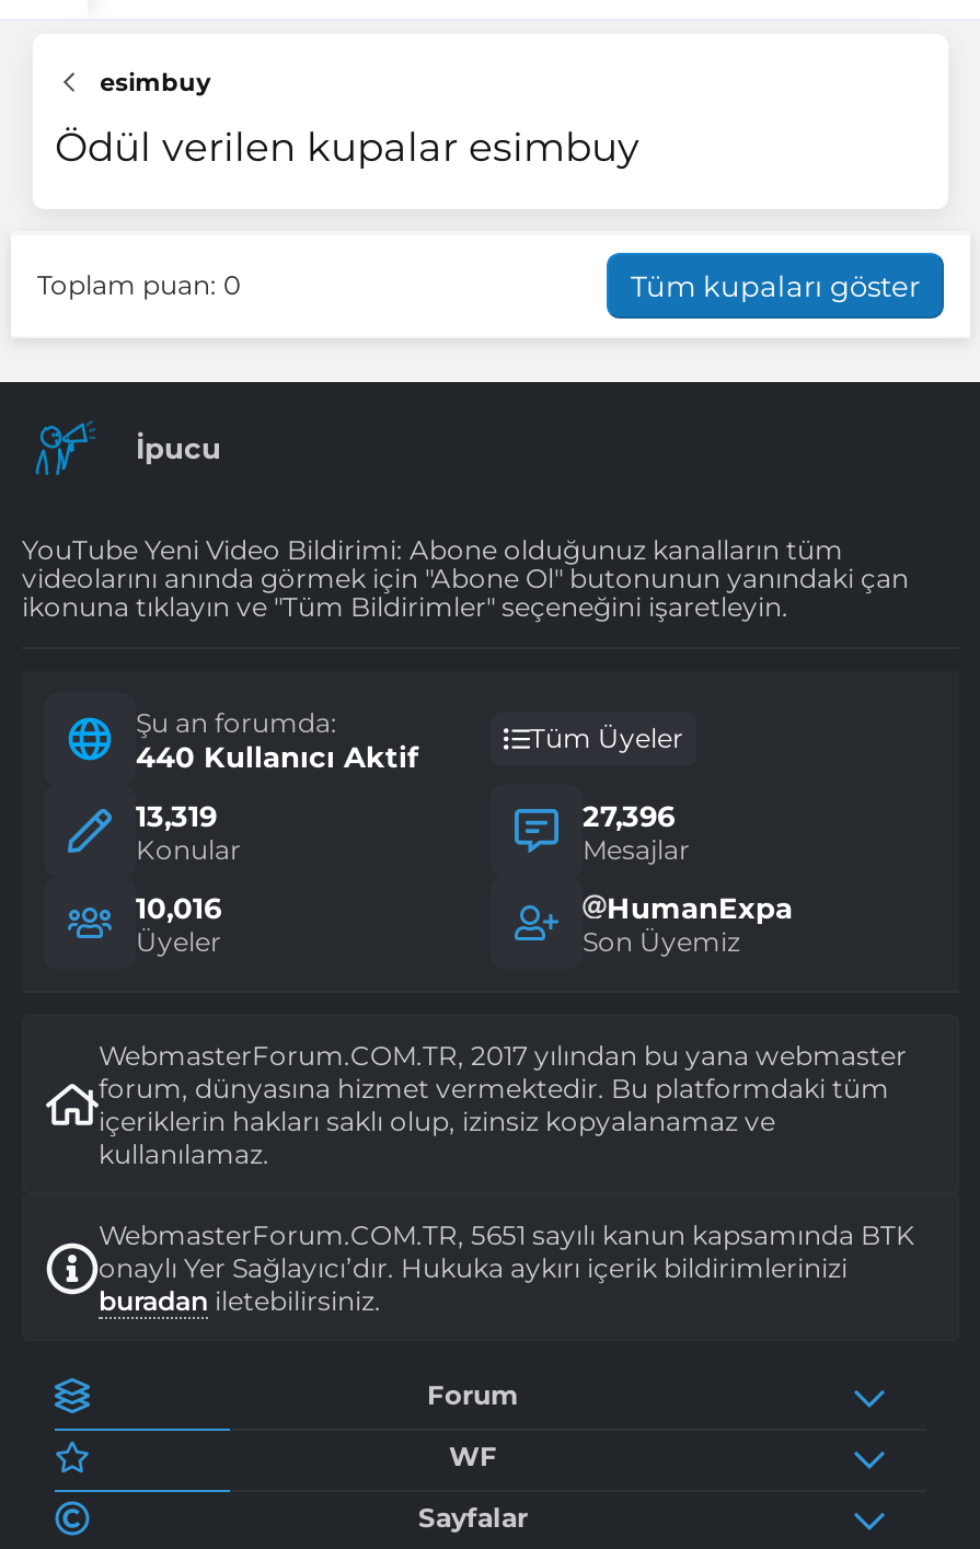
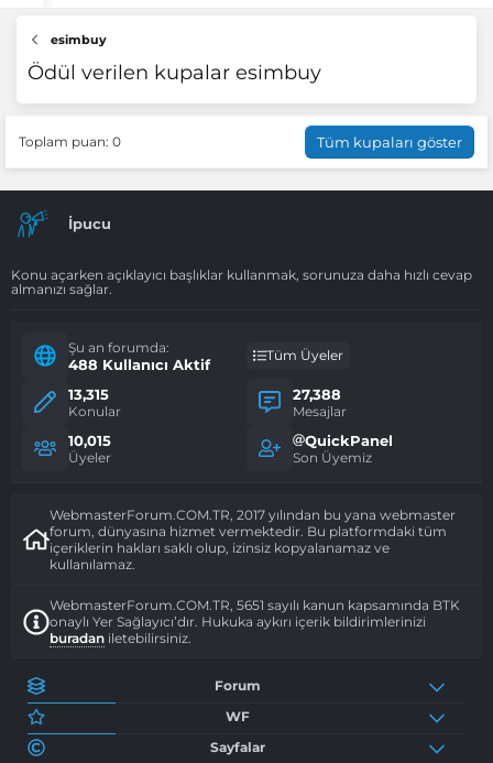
[22,533,909,623] YouTube Yeni Video Bildirimi: Abone olduğunuz kanalların tüm | videolarını anında görmek için "Abone Ol" butonunun yanındaki çan | ikonuna tıklayın ve "Tüm Bildirimler" seçeneğini işaretleyin. -> [11,266,472,297] Konu açarken açıklayıcı başlıklar kullanmak, sorunuza daha hızlı cevap | almanızı sağlar.
[136,738,418,773] 440 Kullanıcı Aktif -> [68,355,210,373] 488 Kullanıcı Aktif
[136,797,217,832] 13,319 -> [68,385,109,402] 13,315
[583,797,675,832] 27,396 -> [293,385,341,402] 27,388
[136,889,221,924] 10,016 -> [68,431,111,449] 10,015
[607,889,793,924] HumanExpa -> [305,431,393,449] QuickPanel

